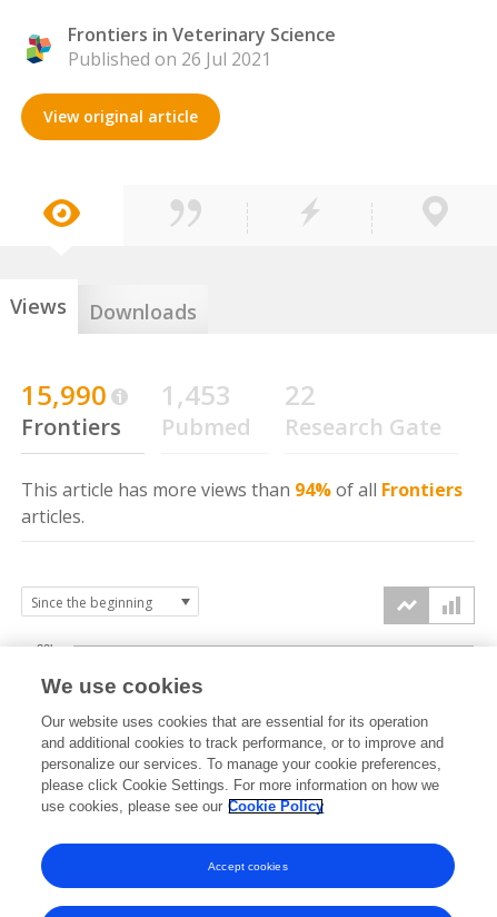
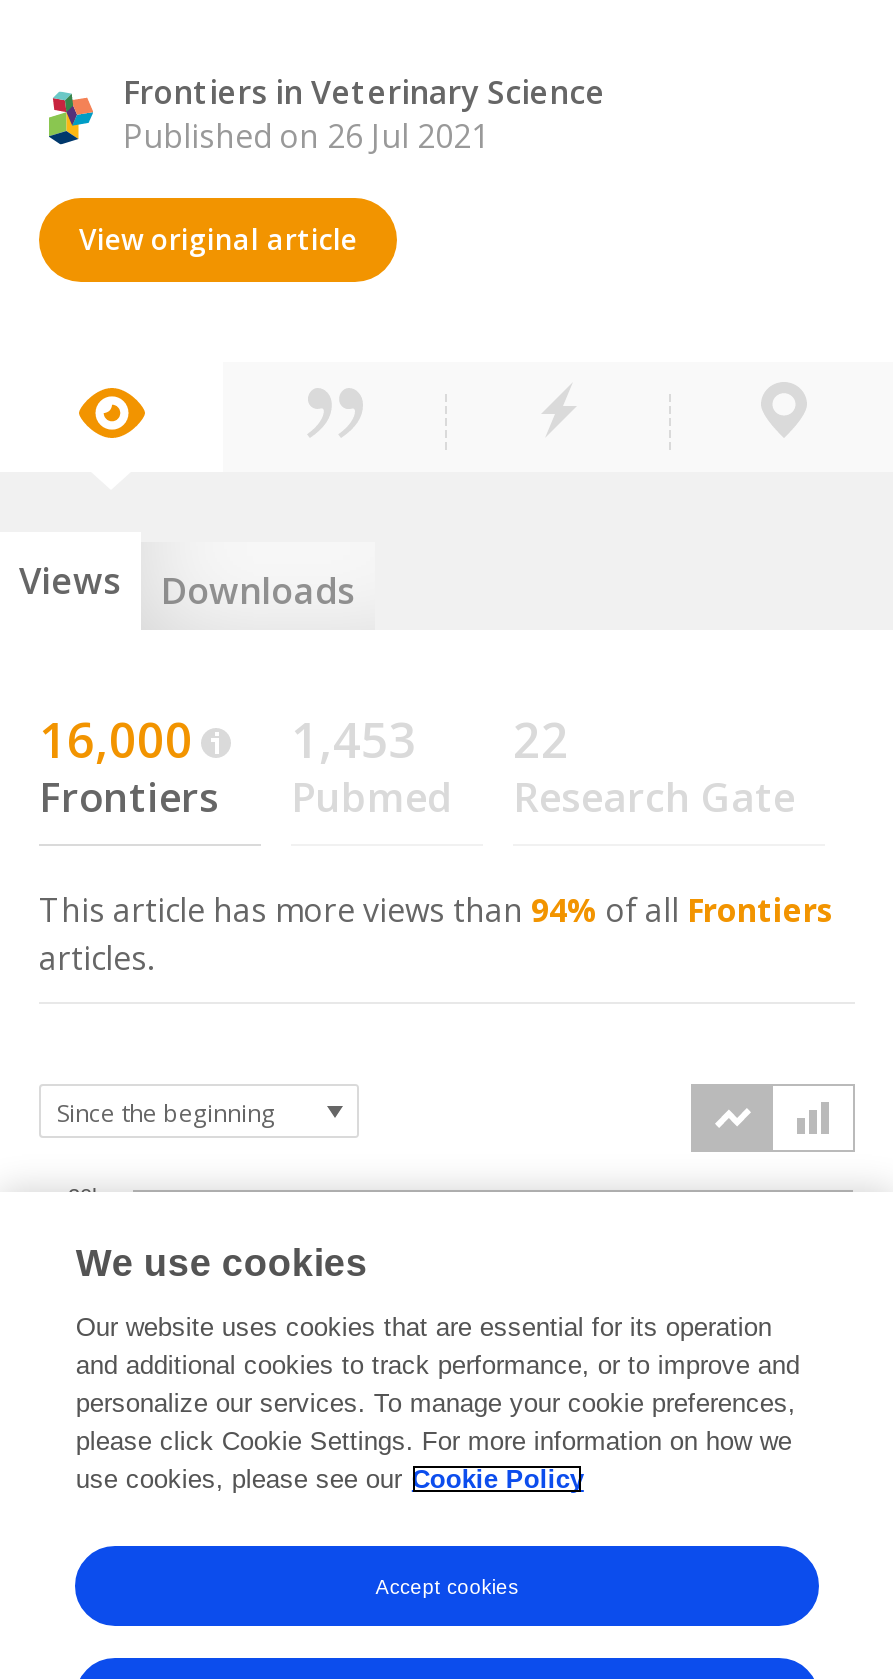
[21,376,107,413] 15,990 -> [39,706,193,772] 16,000

